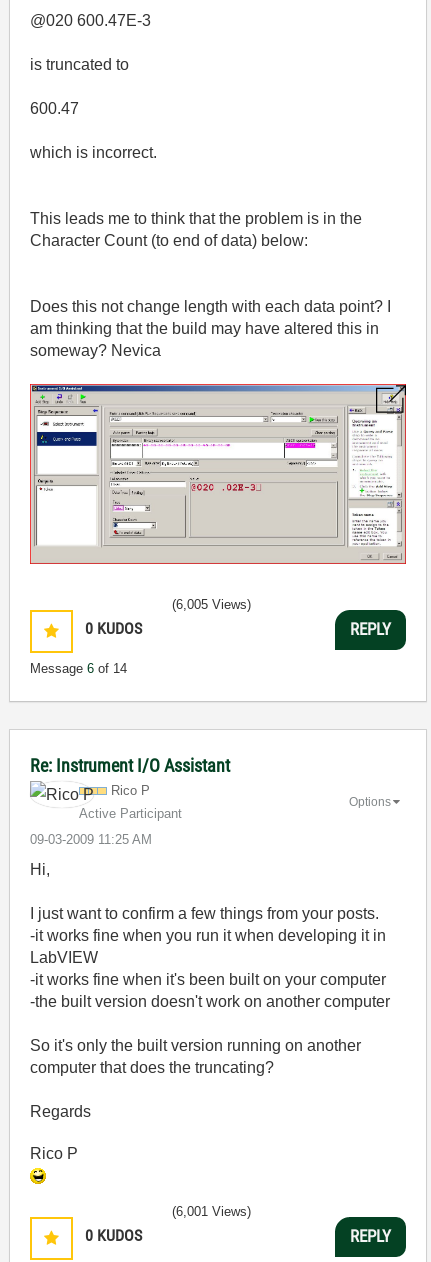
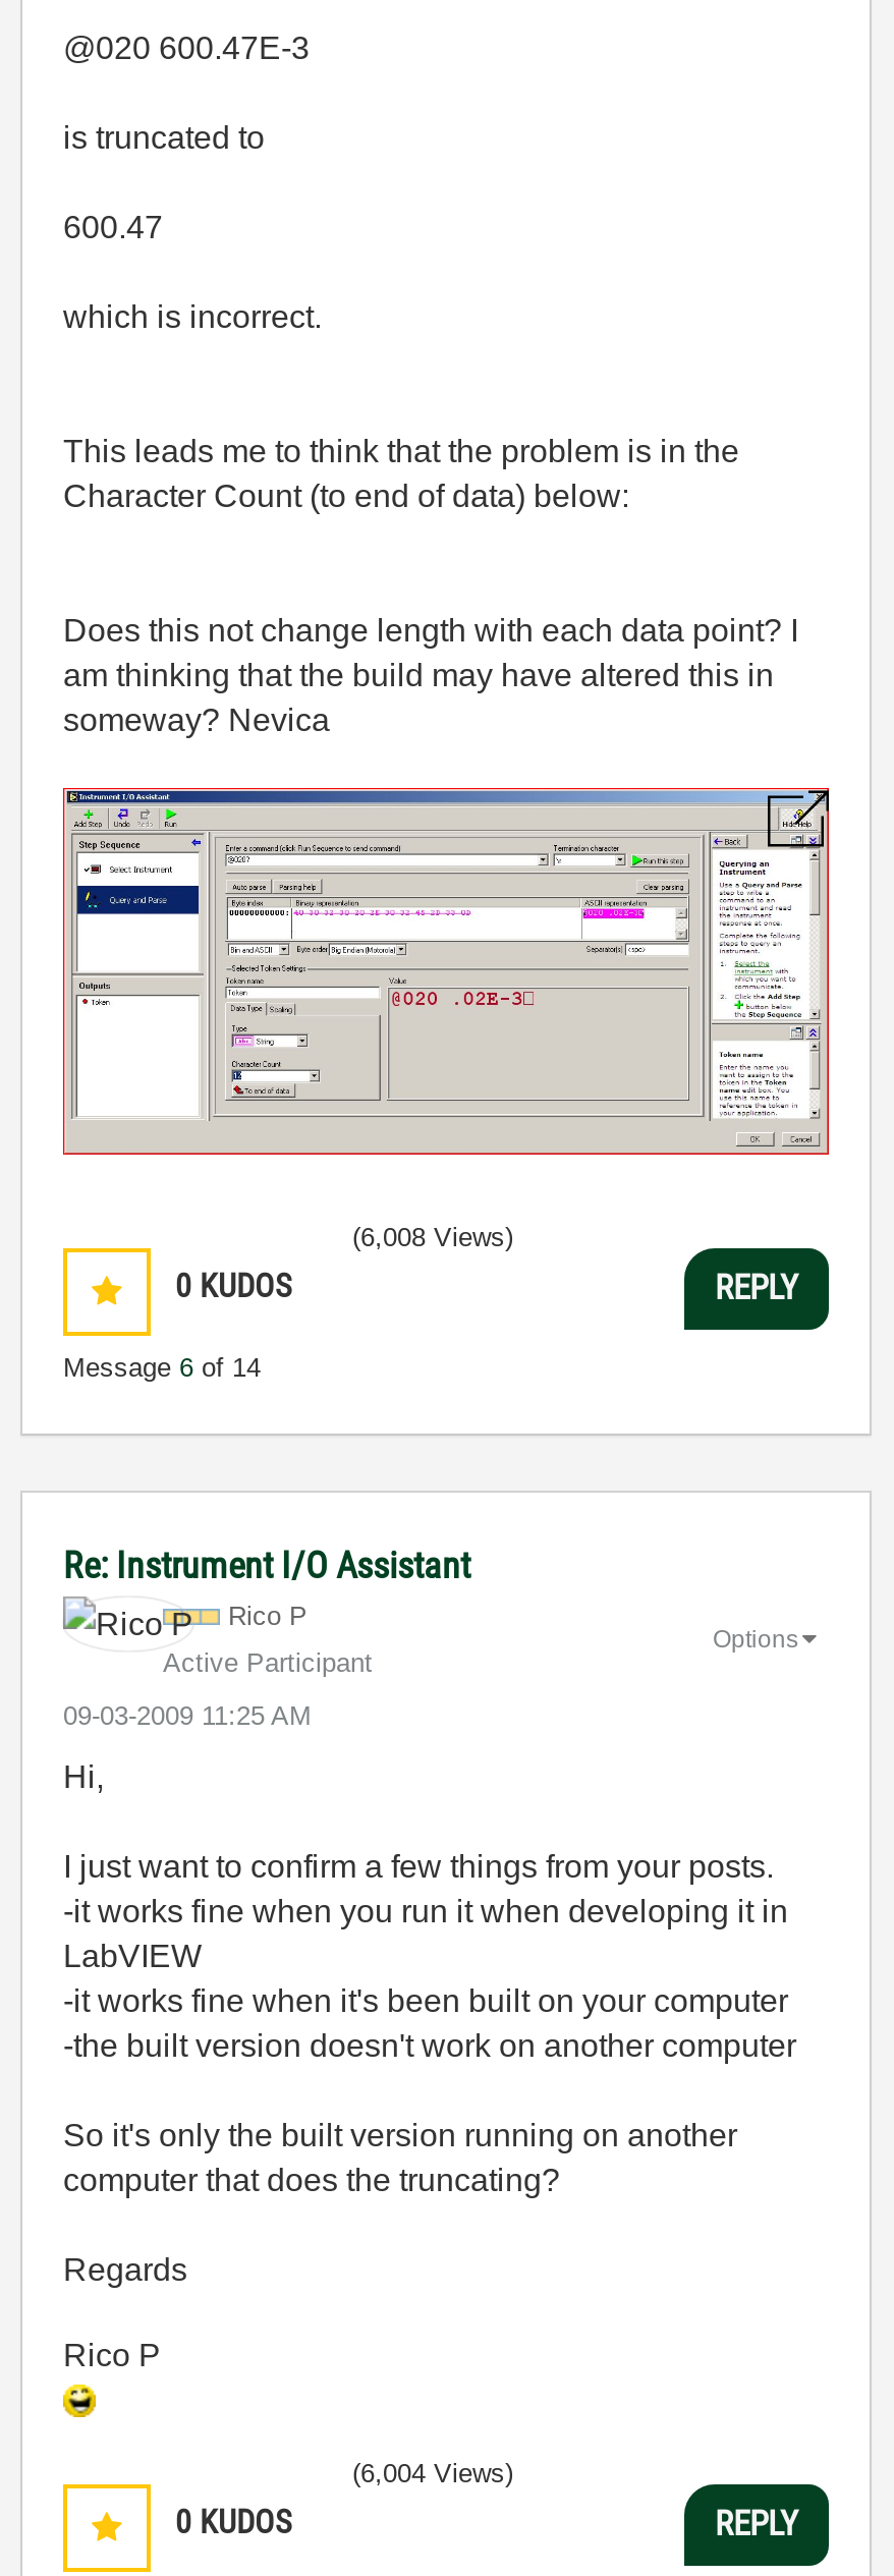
[172,597,251,612] (6,005 Views) -> [352,1222,513,1252] (6,008 Views)
[172,1204,251,1219] (6,001 Views) -> [352,2458,513,2488] (6,004 Views)

